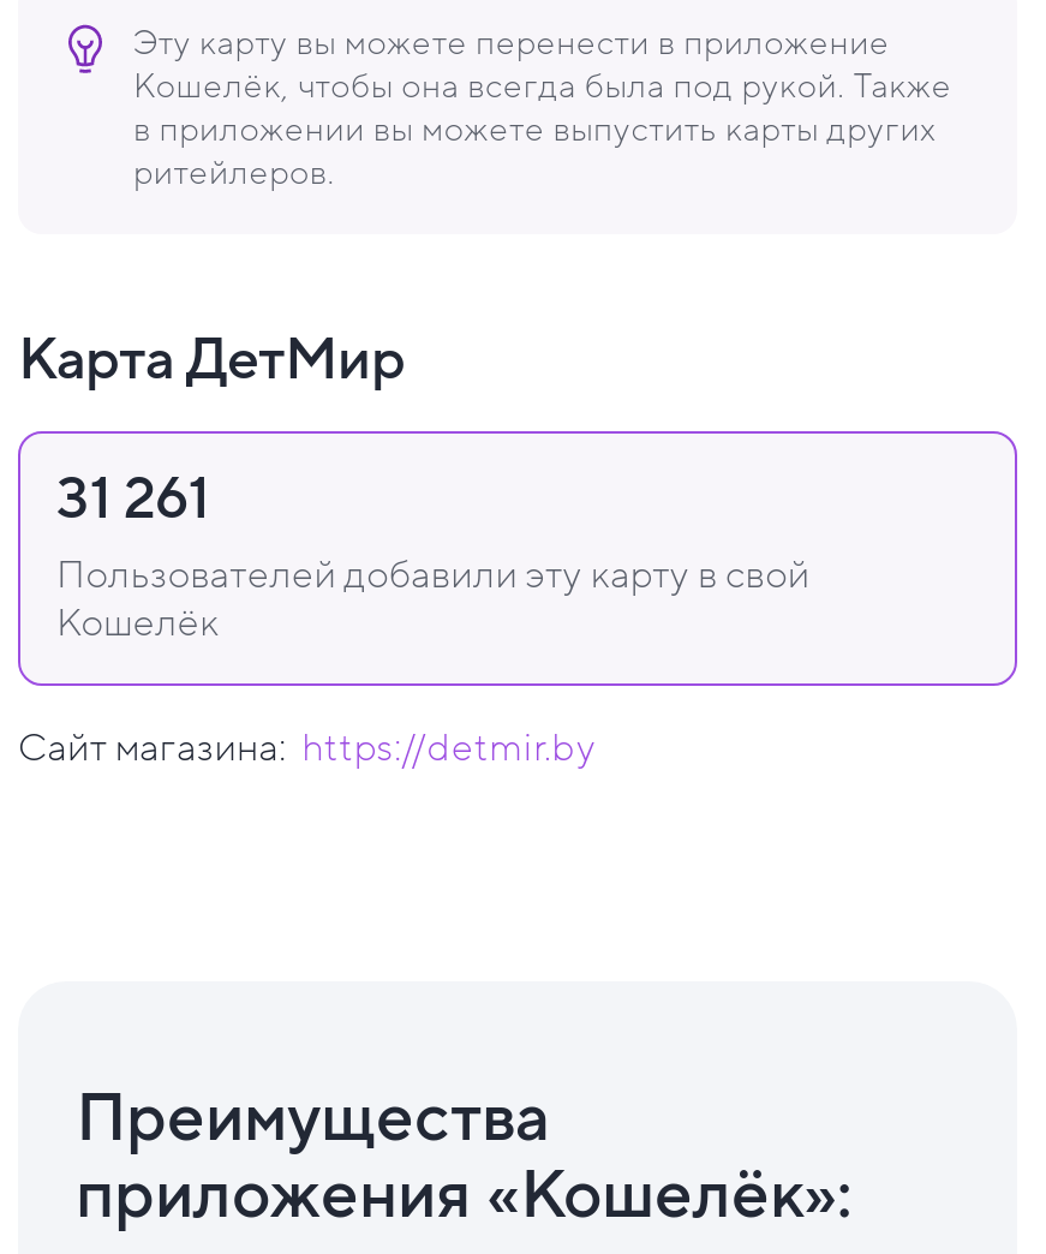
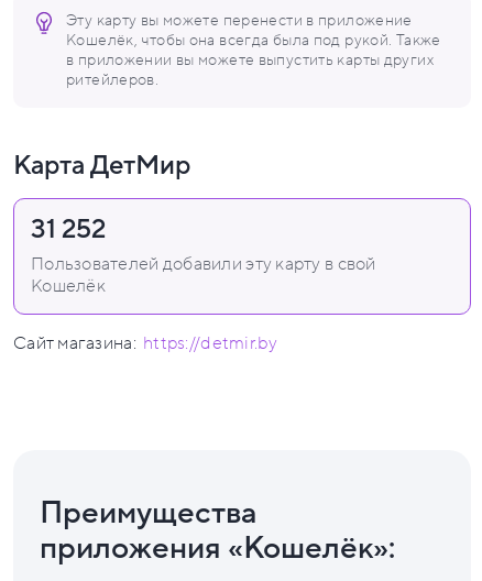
[56,463,210,537] 31 261 -> [31,212,106,247] 31 252

